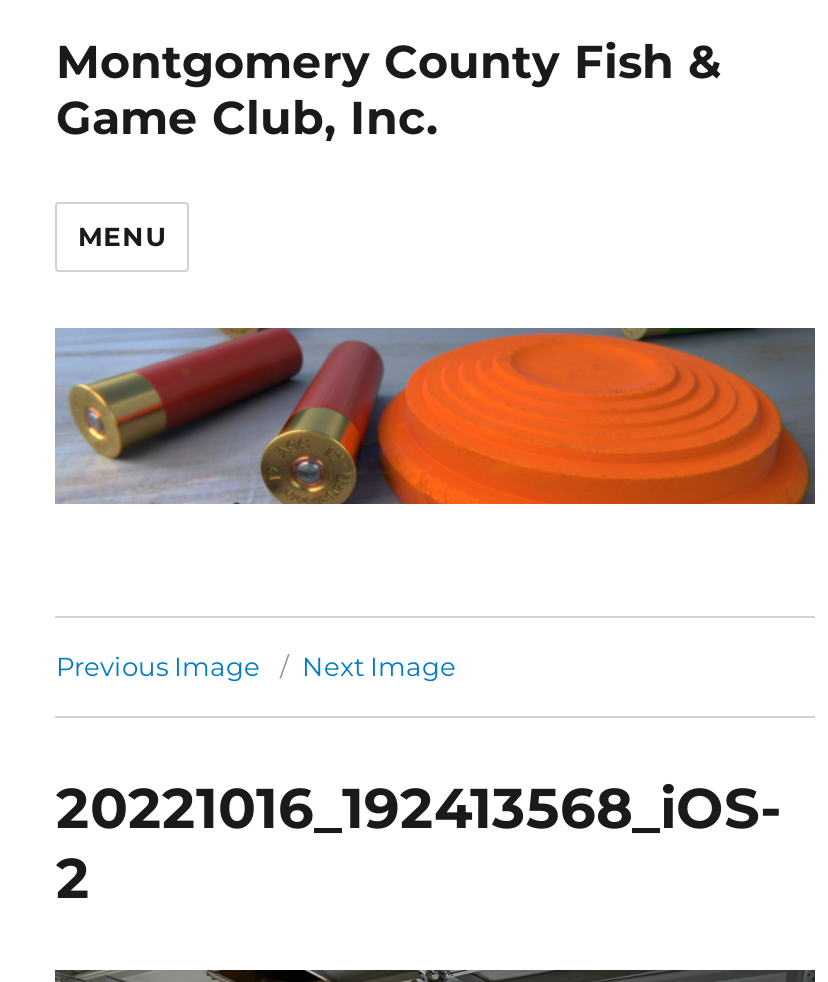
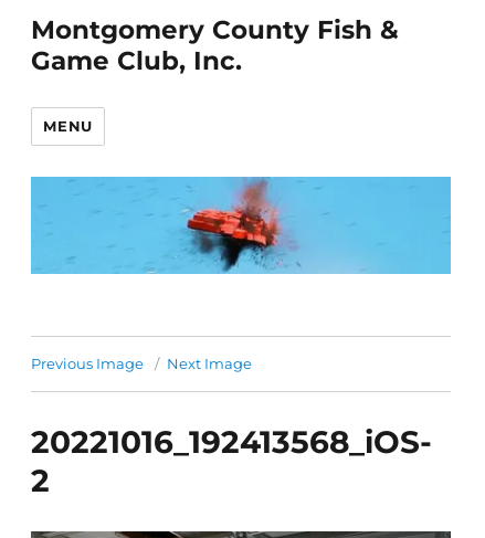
[55,326,817,506] [image] -> [31,176,452,275] [image]

